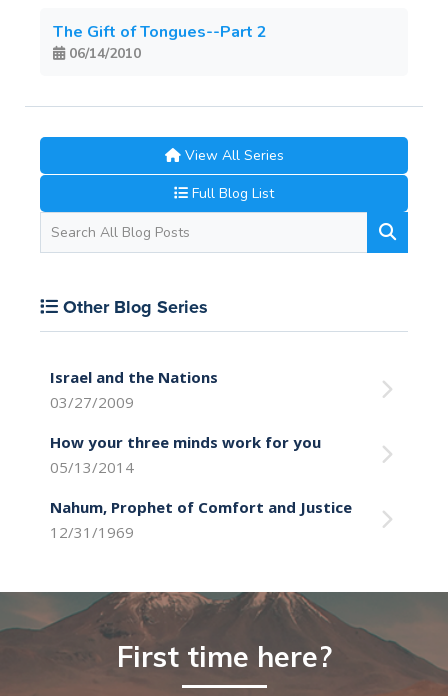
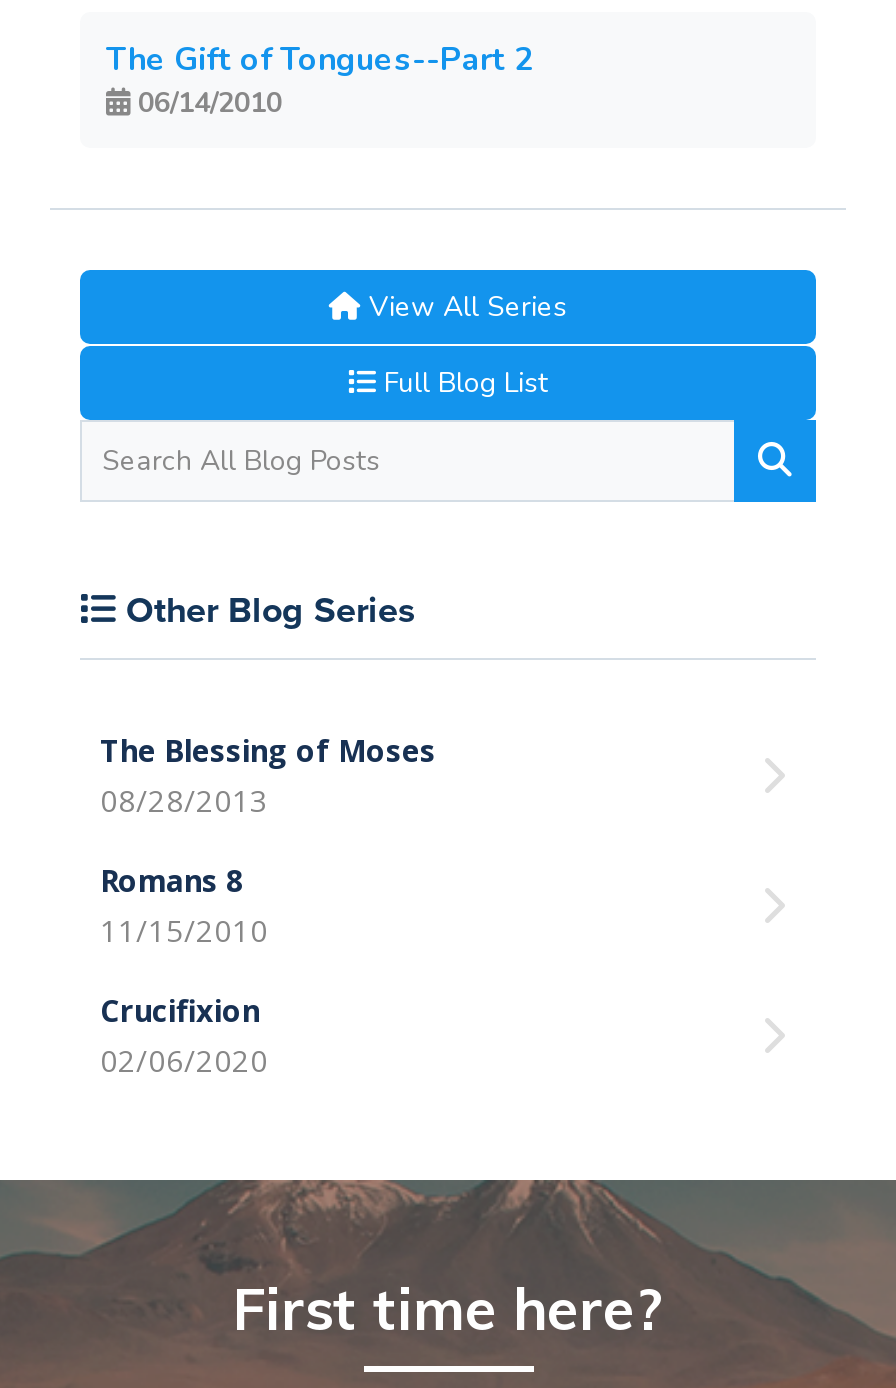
[50,367,218,412] Israel and the Nations | 03/27/2009 -> [100,730,436,820] The Blessing of Moses | 08/28/2013
[50,432,321,477] How your three minds work for you | 05/13/2014 -> [100,860,268,950] Romans 8 | 11/15/2010
[50,497,352,542] Nahum, Prophet of Comfort and Justice | 12/31/1969 -> [100,990,268,1080] Crucifixion | 02/06/2020

